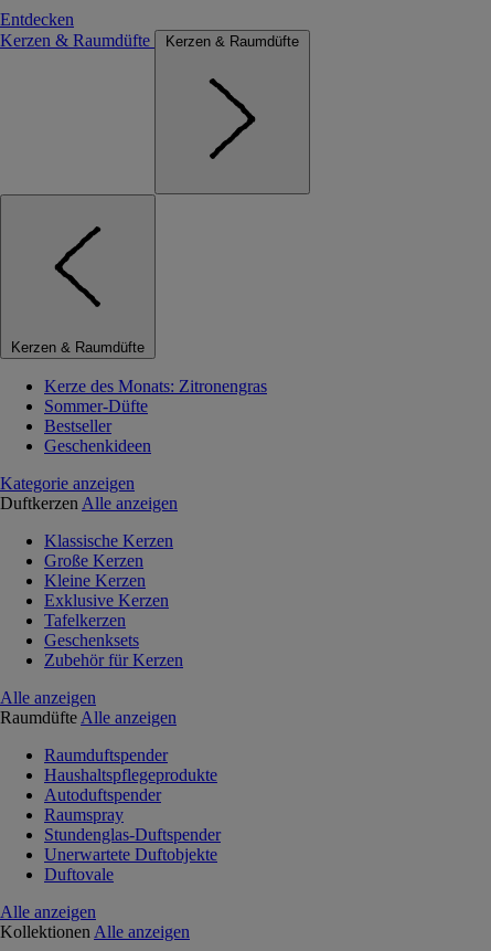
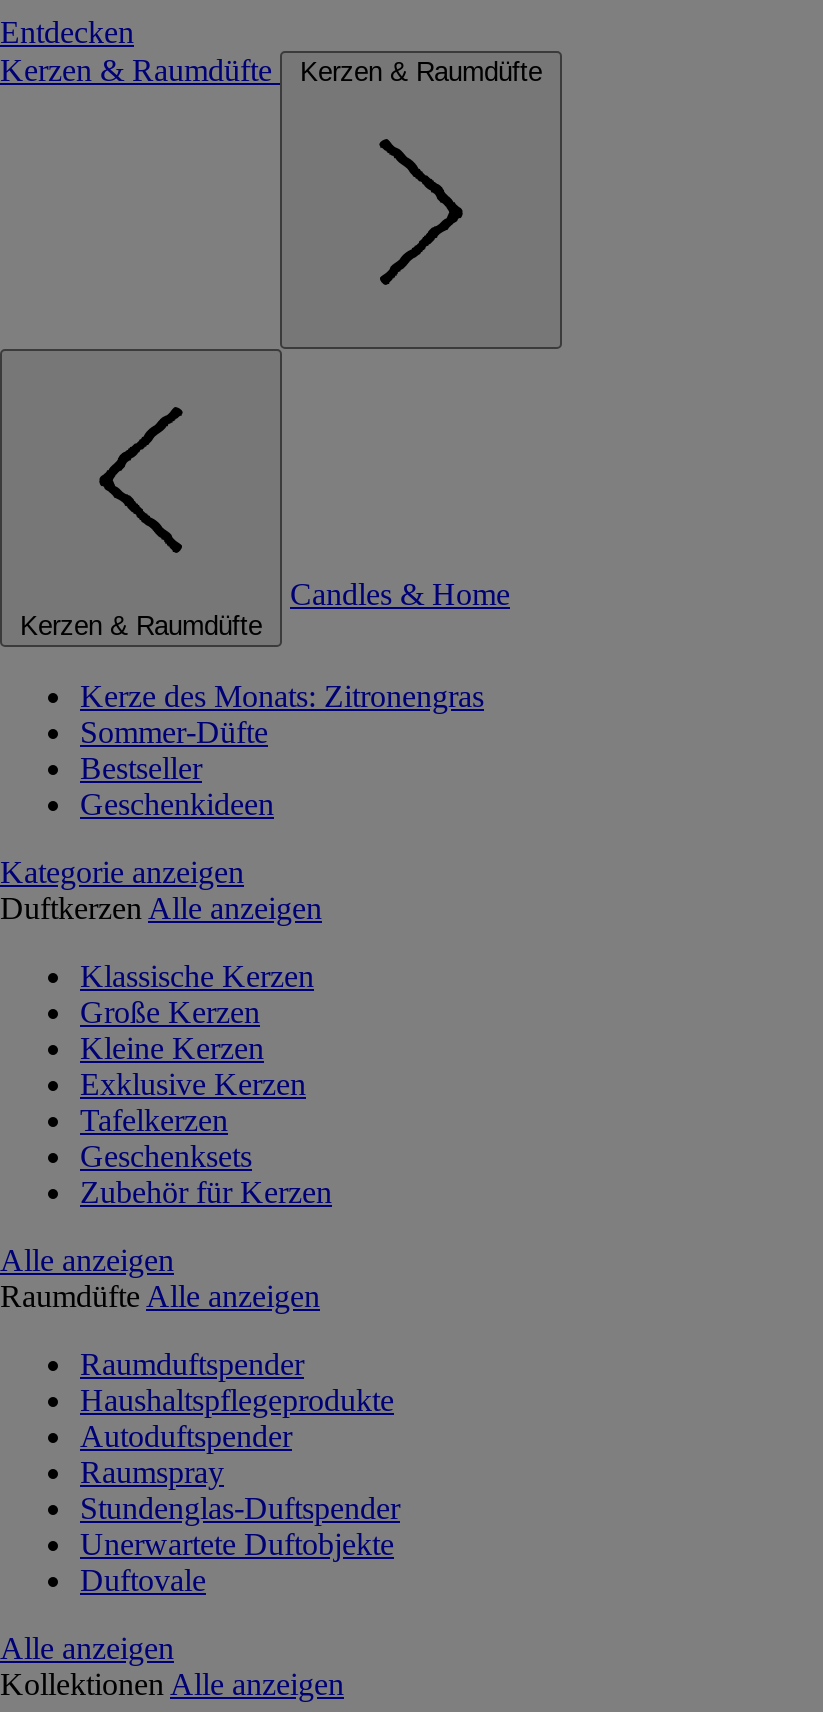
none -> [290,577,510,611] Candles & Home

